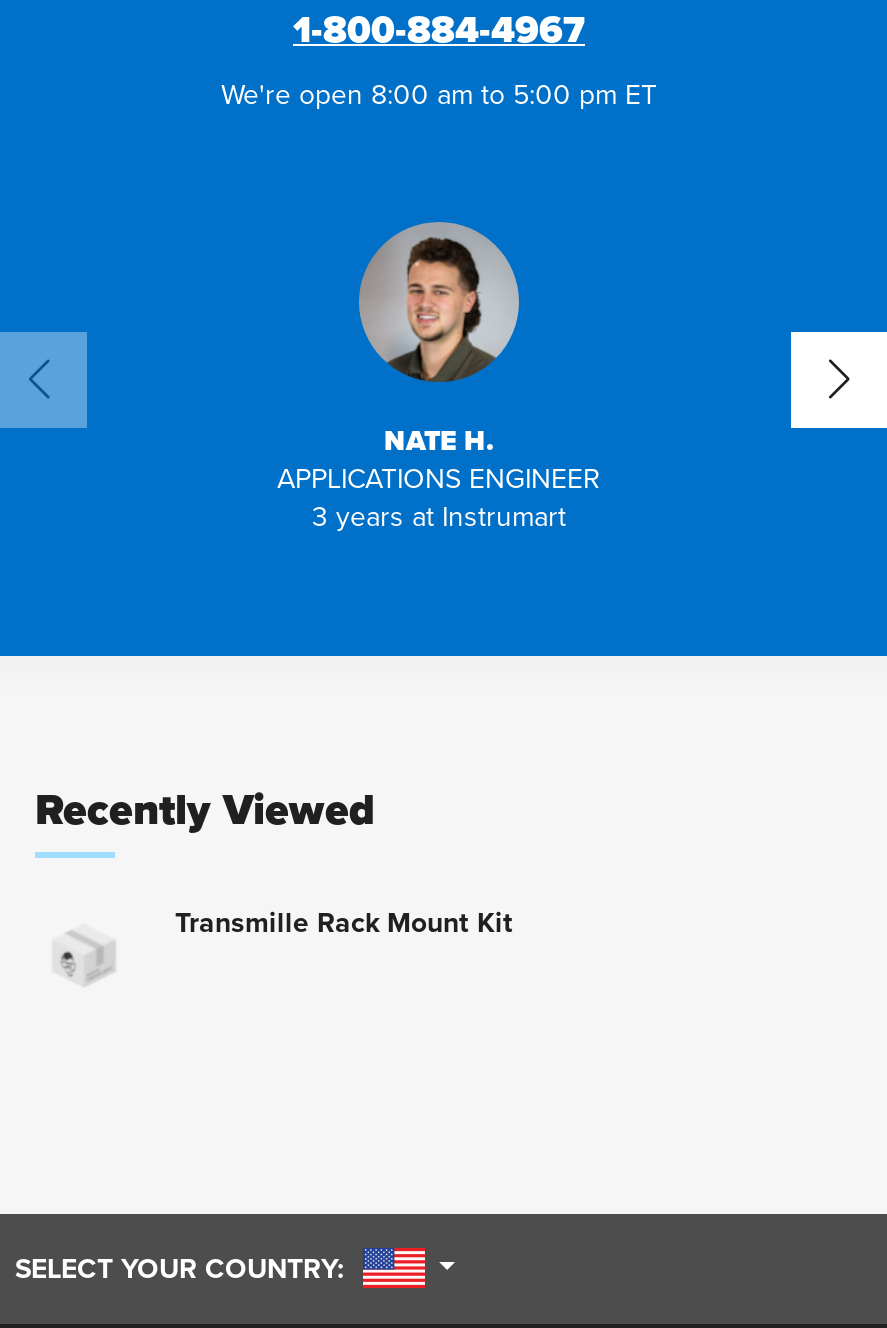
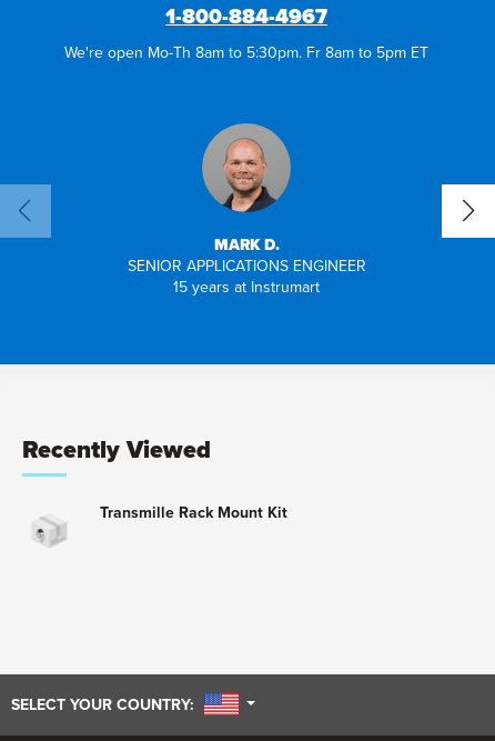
[221,79,657,113] We're open 8:00 am to 5:00 pm ET -> [64,44,428,63] We're open Mo-Th 8am to 5:30pm. Fr 8am to 5pm ET
[277,236,601,535] [image] | NATE H. | APPLICATIONS ENGINEER | 3 years at Instrumart -> [127,132,366,297] [image] | MARK D. | SENIOR APPLICATIONS ENGINEER | 15 years at Instrumart

